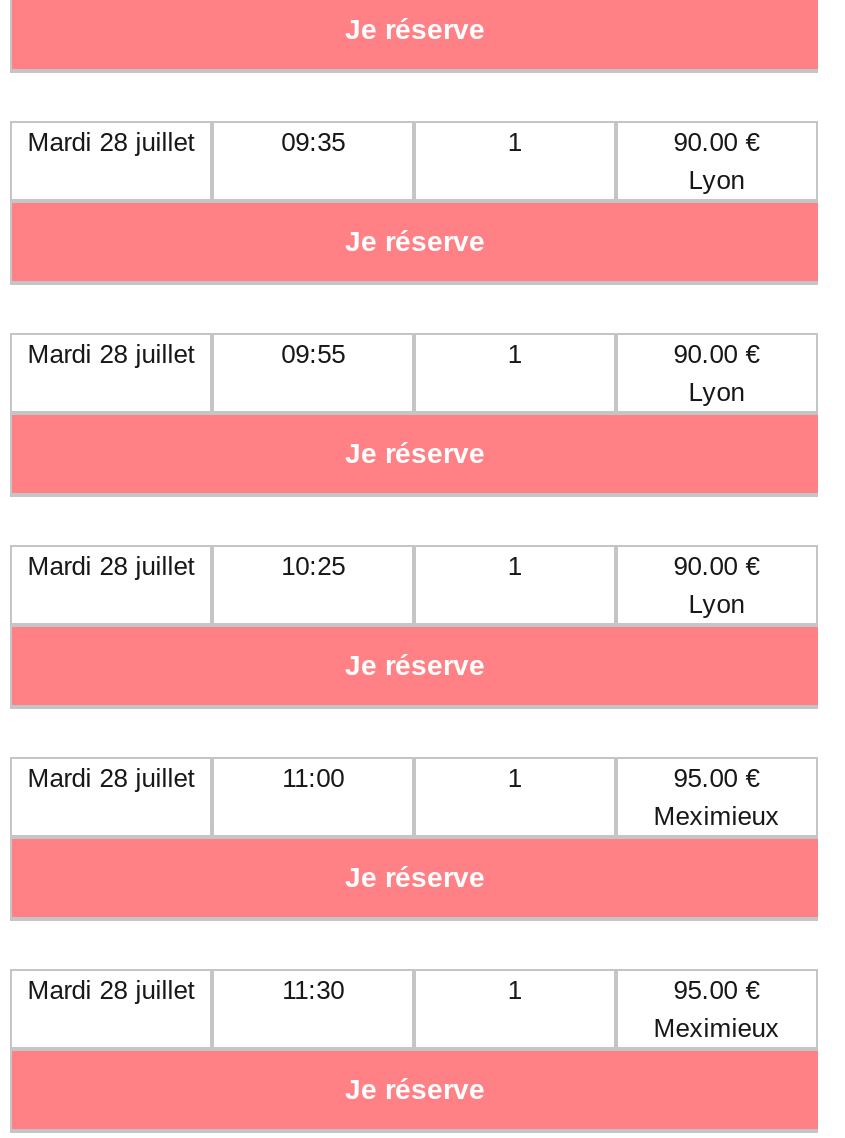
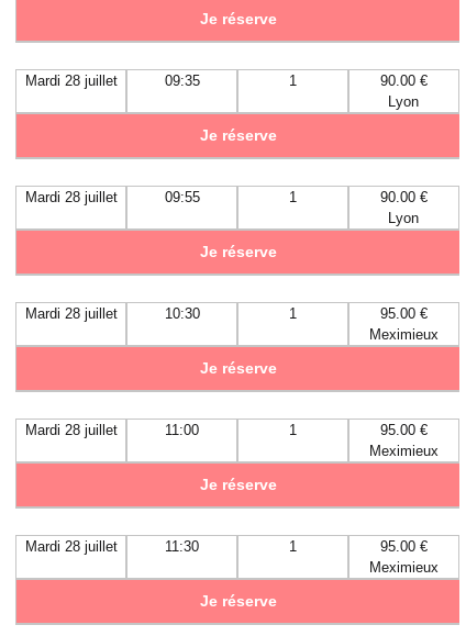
[281,551,345,581] 10:25 -> [164,305,200,322] 10:30
[673,551,759,619] 90.00 € | Lyon -> [369,305,438,343] 95.00 € | Meximieux

